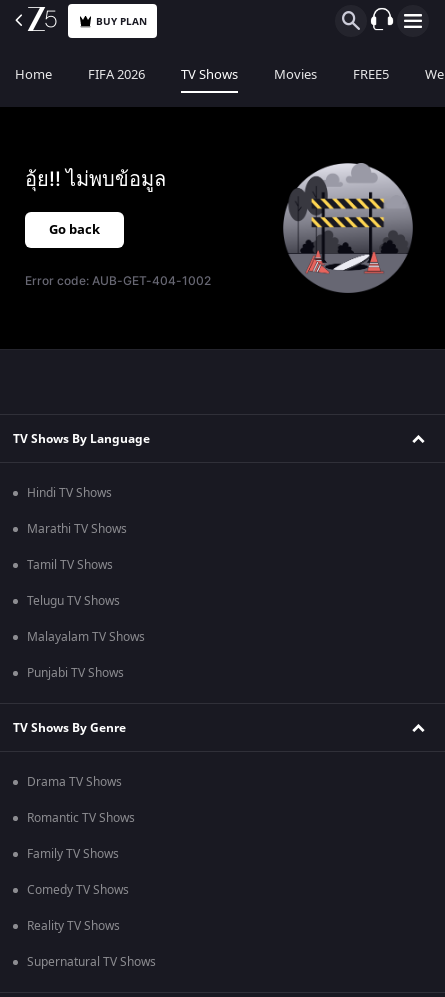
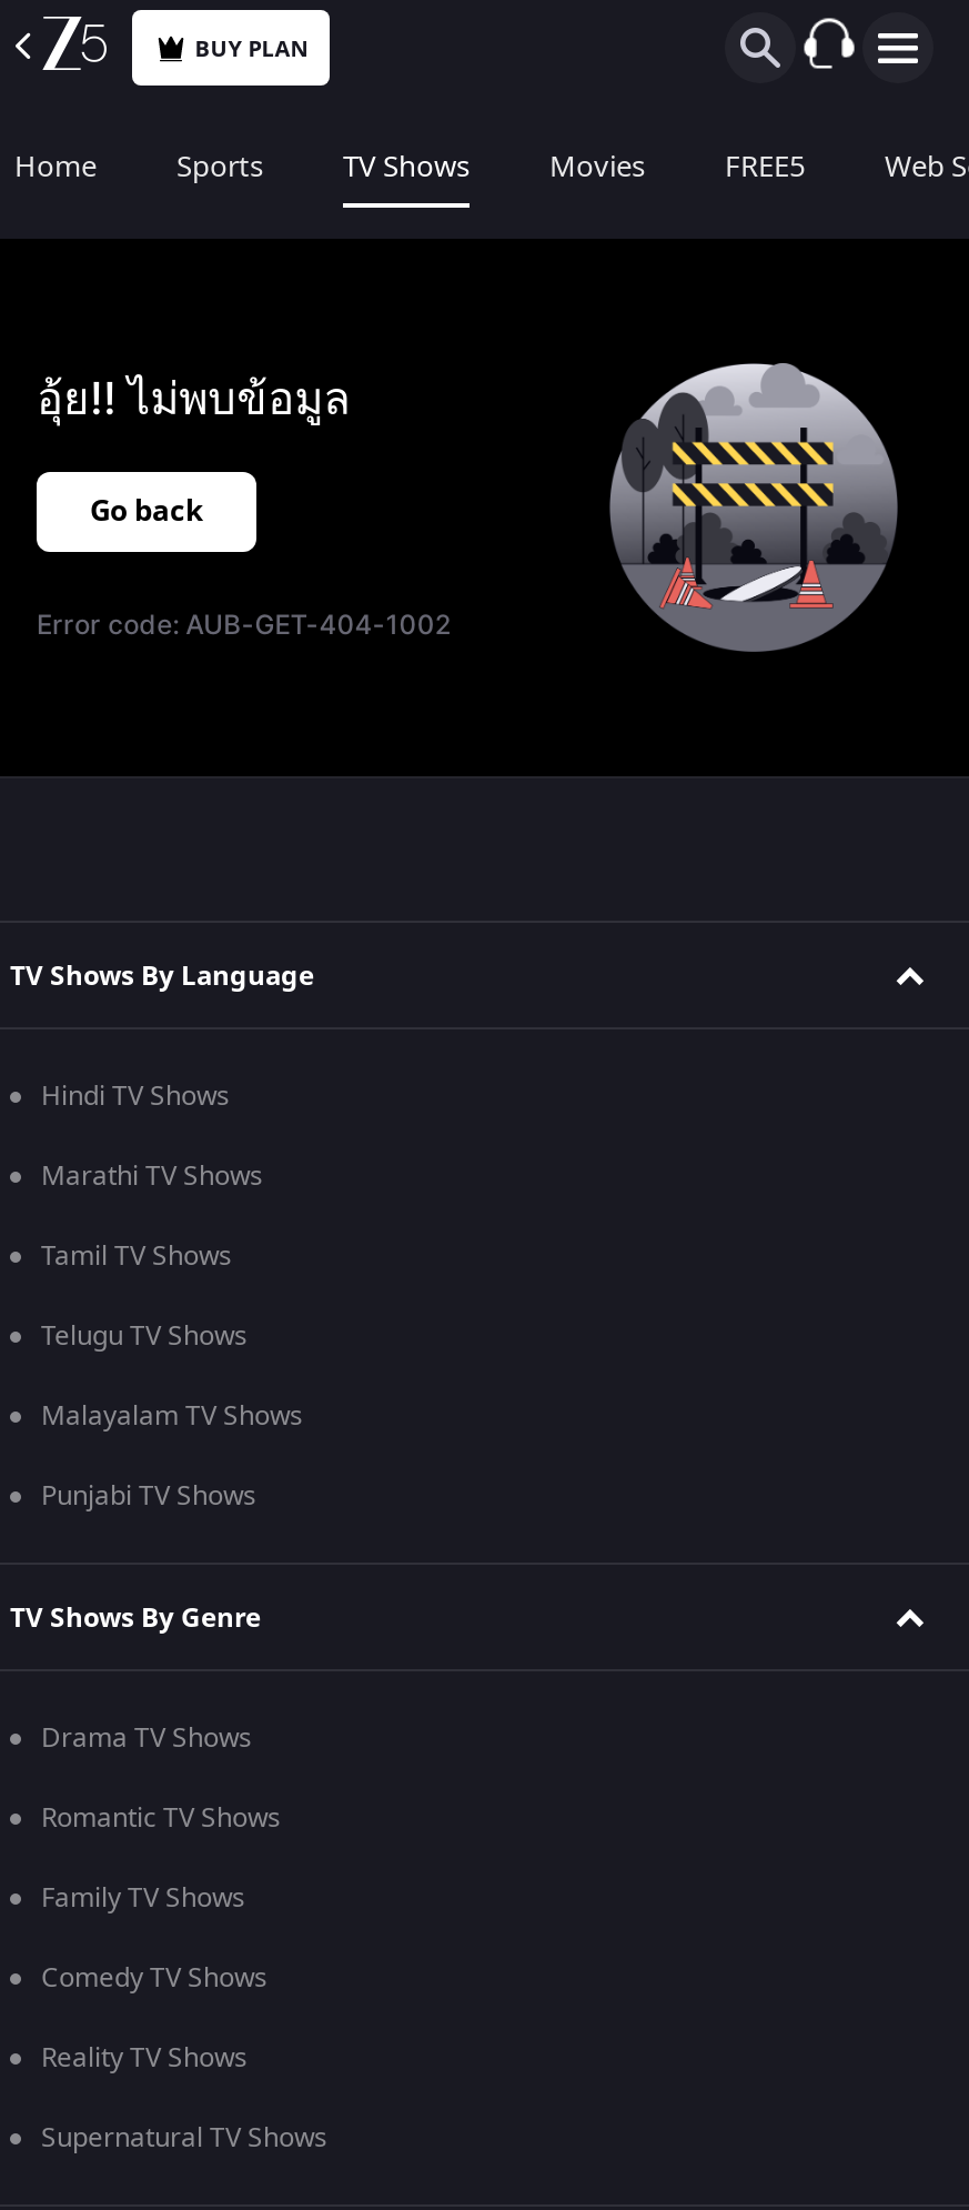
[88,65,145,84] FIFA 2026 -> [176,145,263,188] Sports

